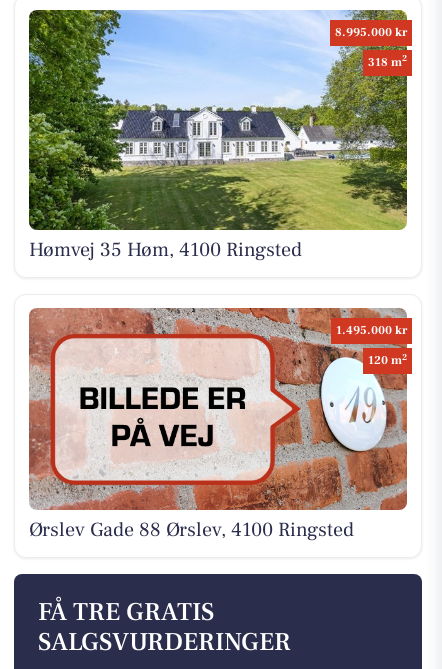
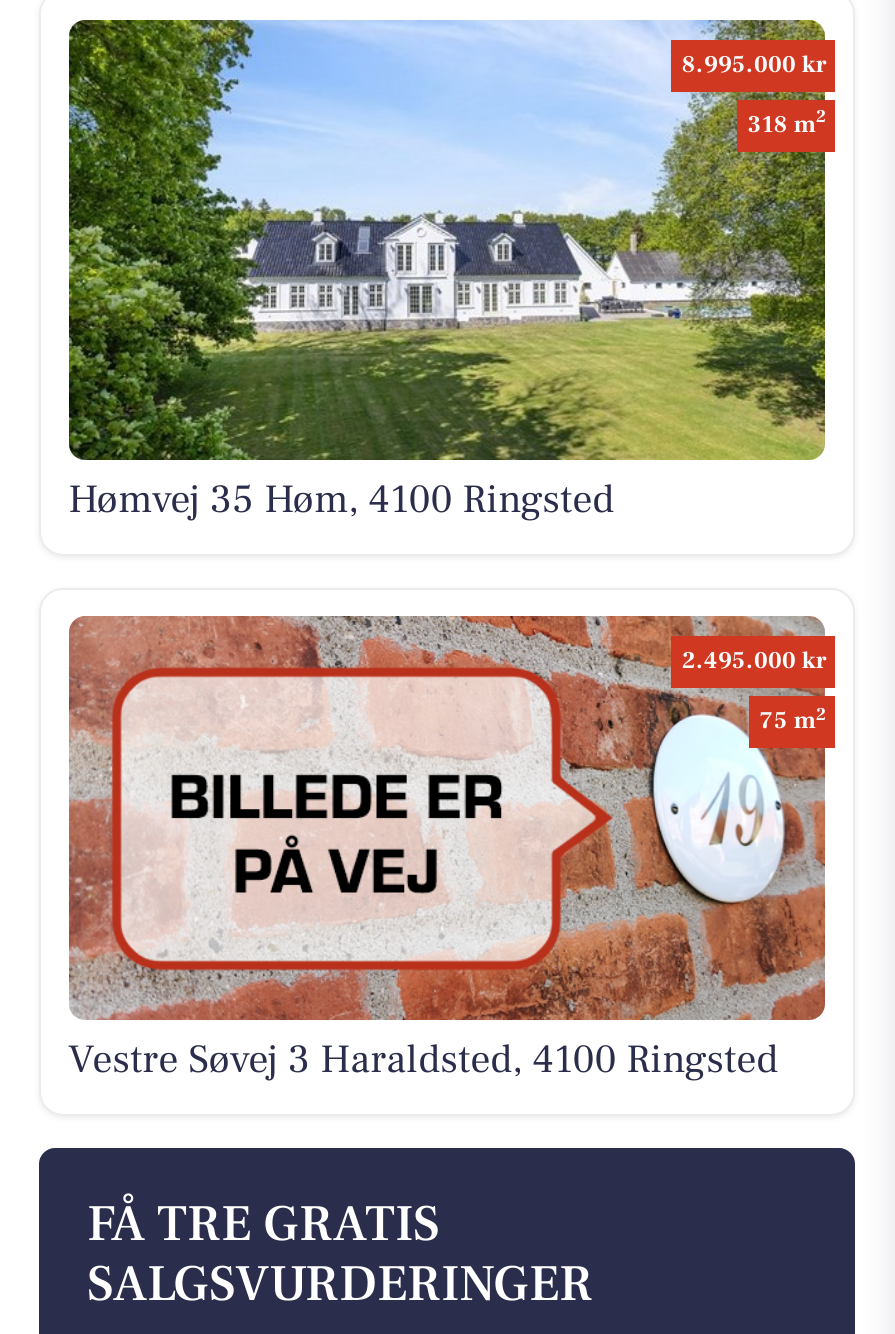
[336,323,407,338] 1.495.000 kr -> [682,647,826,677] 2.495.000 kr
[368,351,407,368] 120 m2 -> [760,702,826,737] 75 m2
[29,517,354,543] Ørslev Gade 88 Ørslev, 4100 Ringsted -> [68,1035,778,1087] Vestre Søvej 3 Haraldsted, 4100 Ringsted

